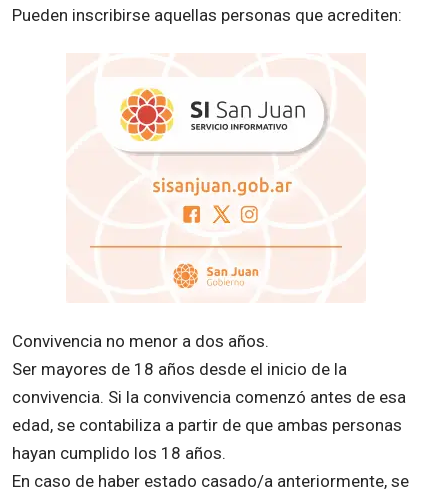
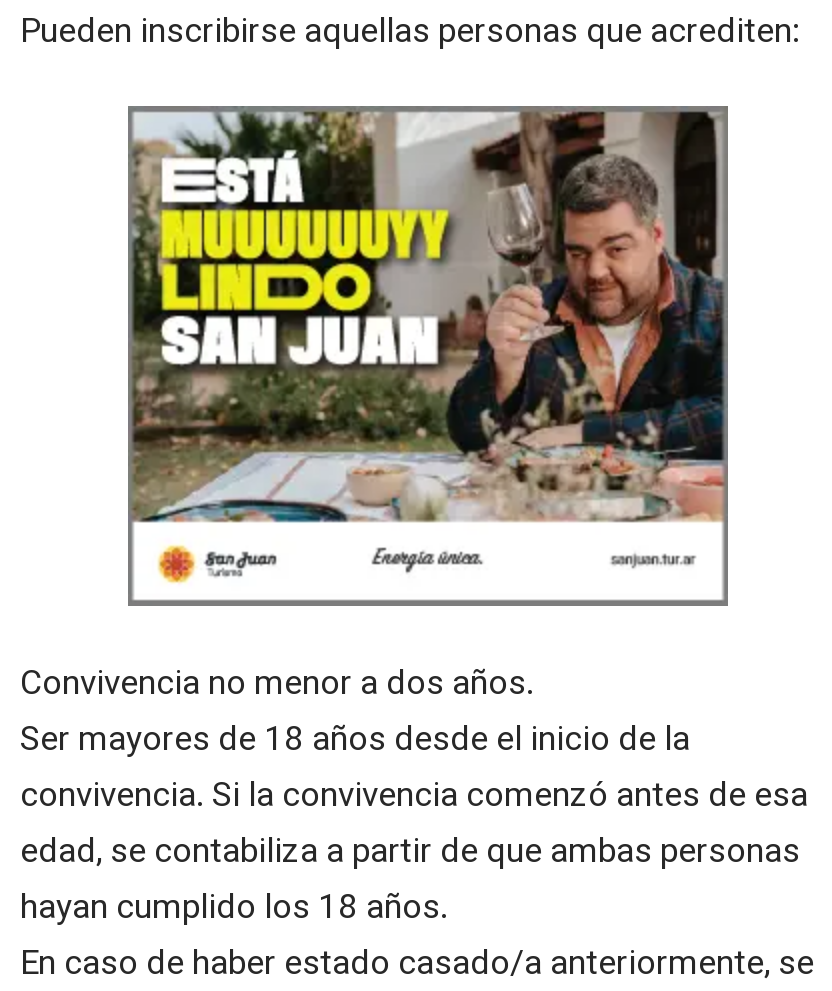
[66,53,366,303] [image] -> [126,104,730,608] [image]

